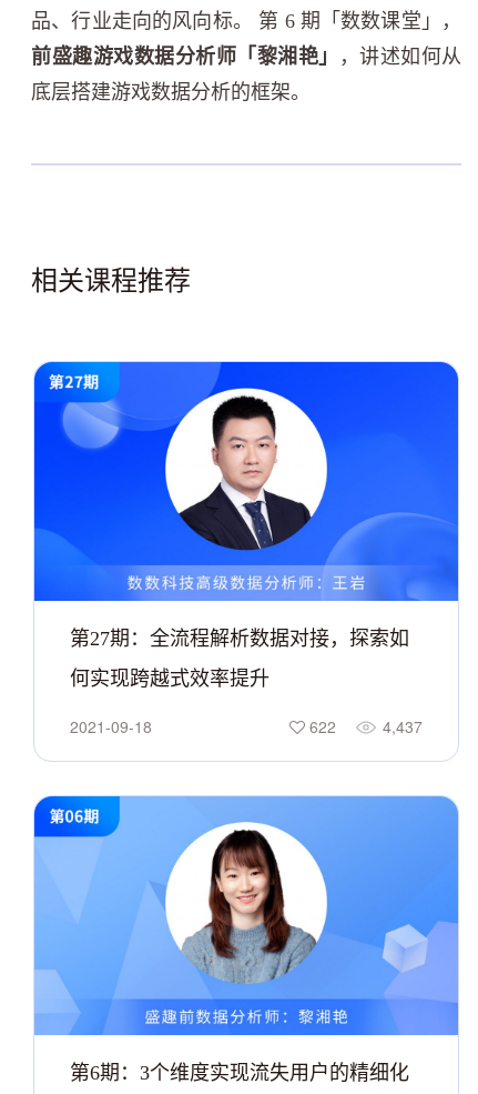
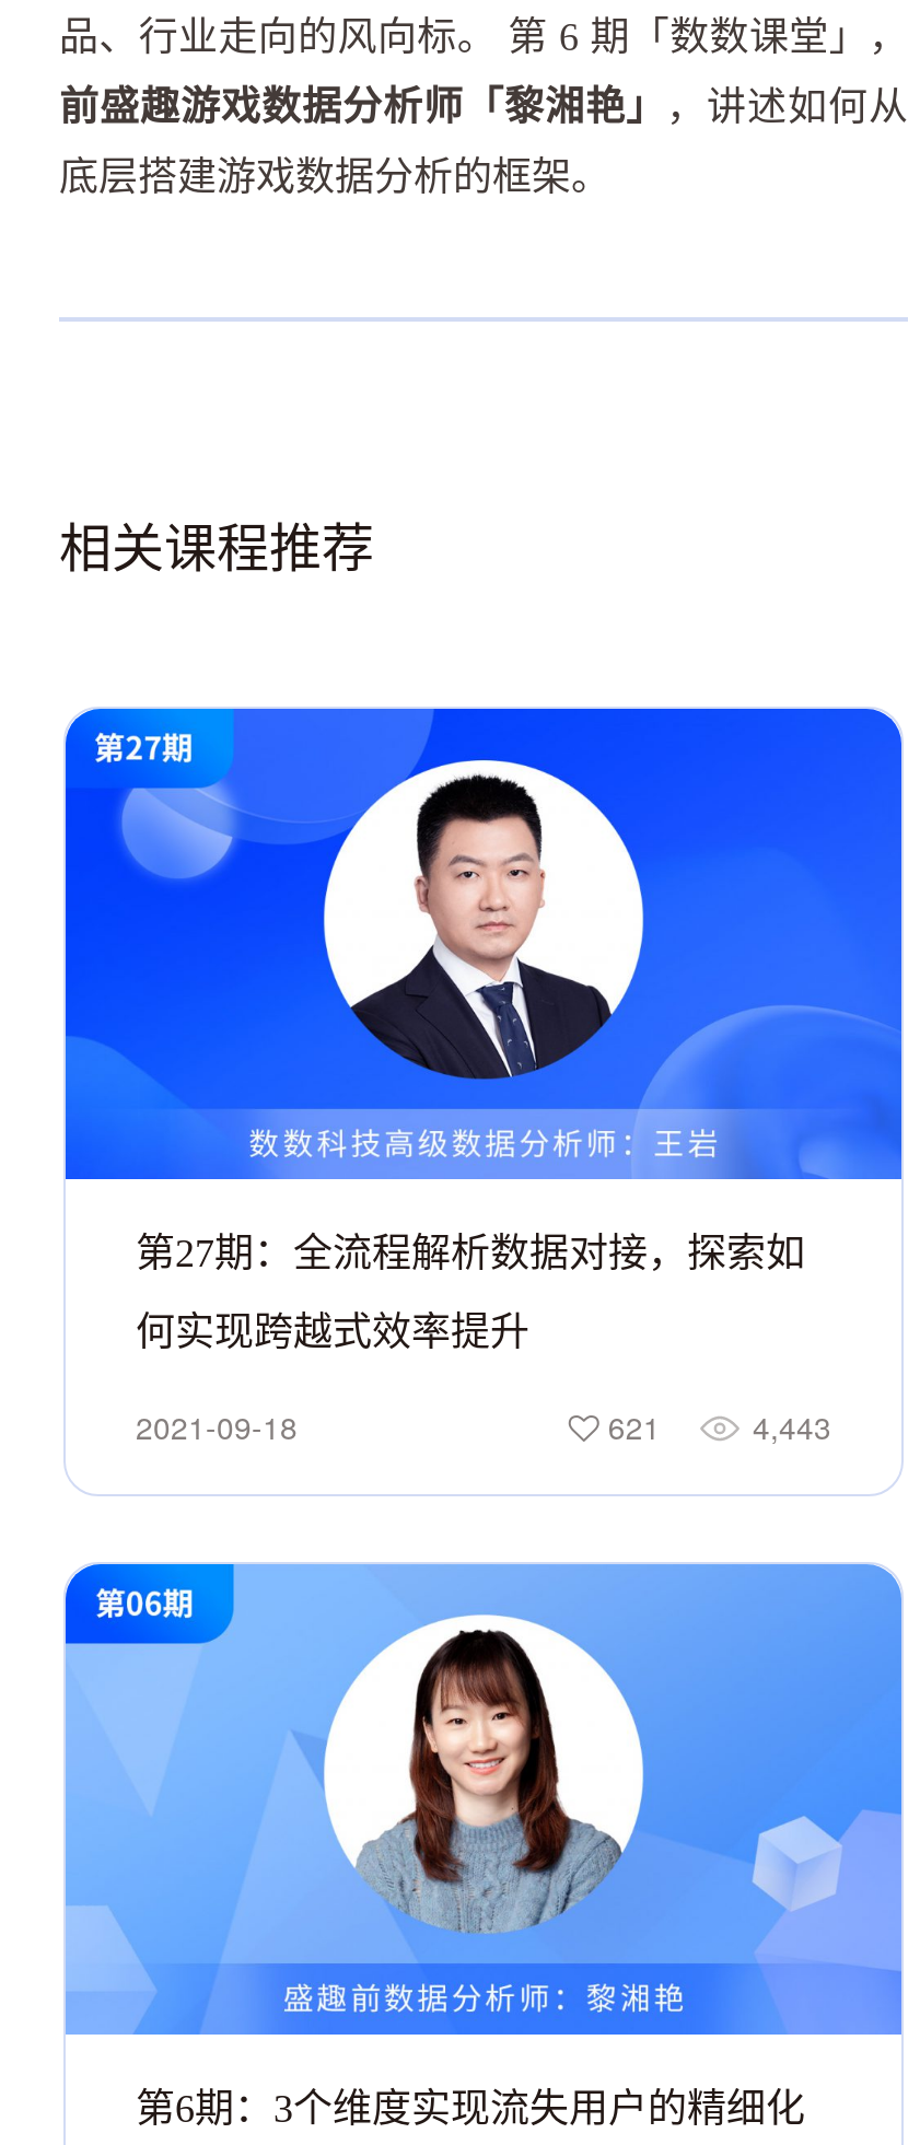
[309,715,336,738] 622 -> [608,1405,661,1449] 621
[383,715,423,738] 4,437 -> [753,1405,831,1449] 4,443

